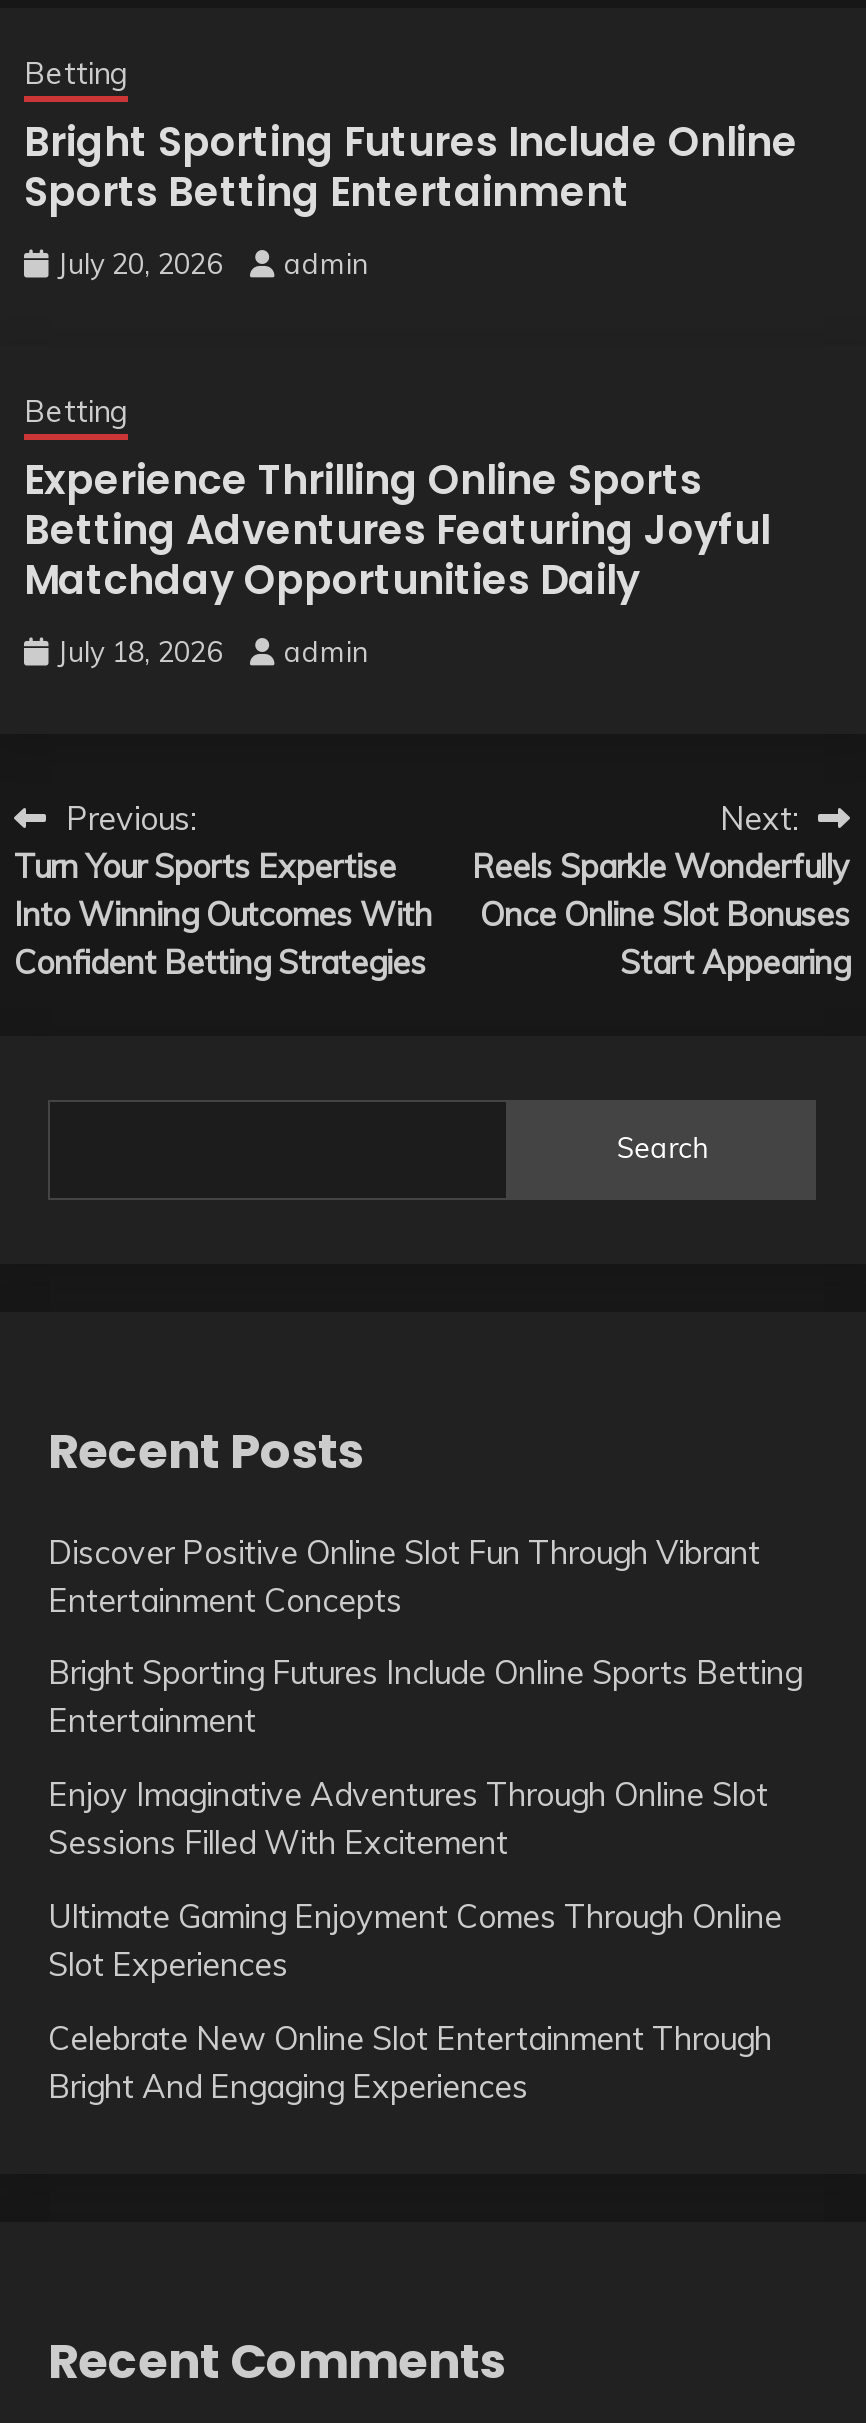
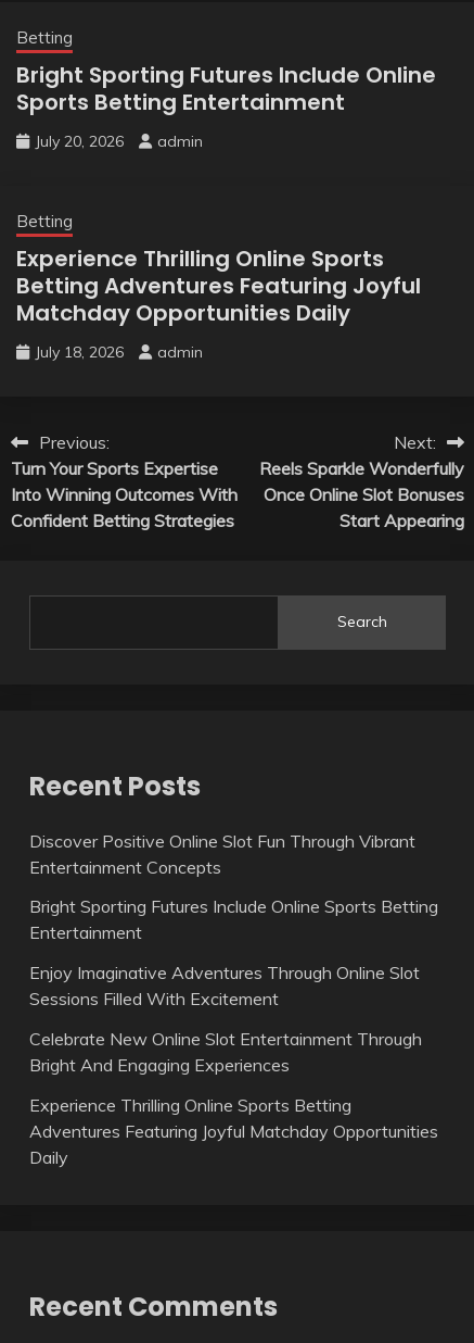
[48,1896,782,1984] Ultimate Gaming Enjoyment Comes Through Online | Slot Experiences -> none
moved [48,2018,772,2106] -> [29,1028,422,1076]: Celebrate New Online Slot Entertainment Through | Bright And Engaging Experiences
none -> [29,1094,438,1168] Experience Thrilling Online Sports Betting | Adventures Featuring Joyful Matchday Opportunities | Daily

